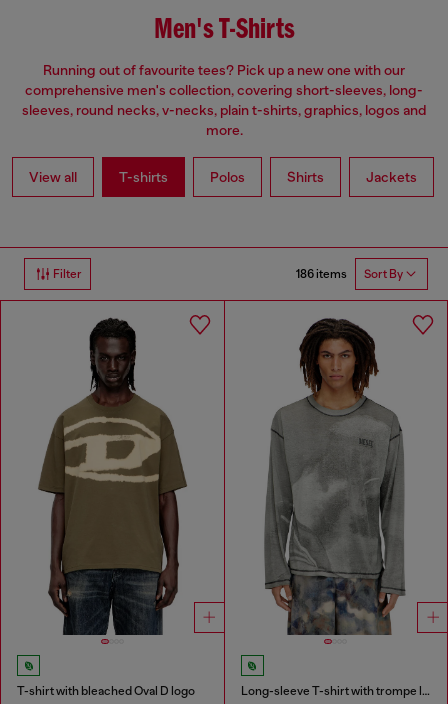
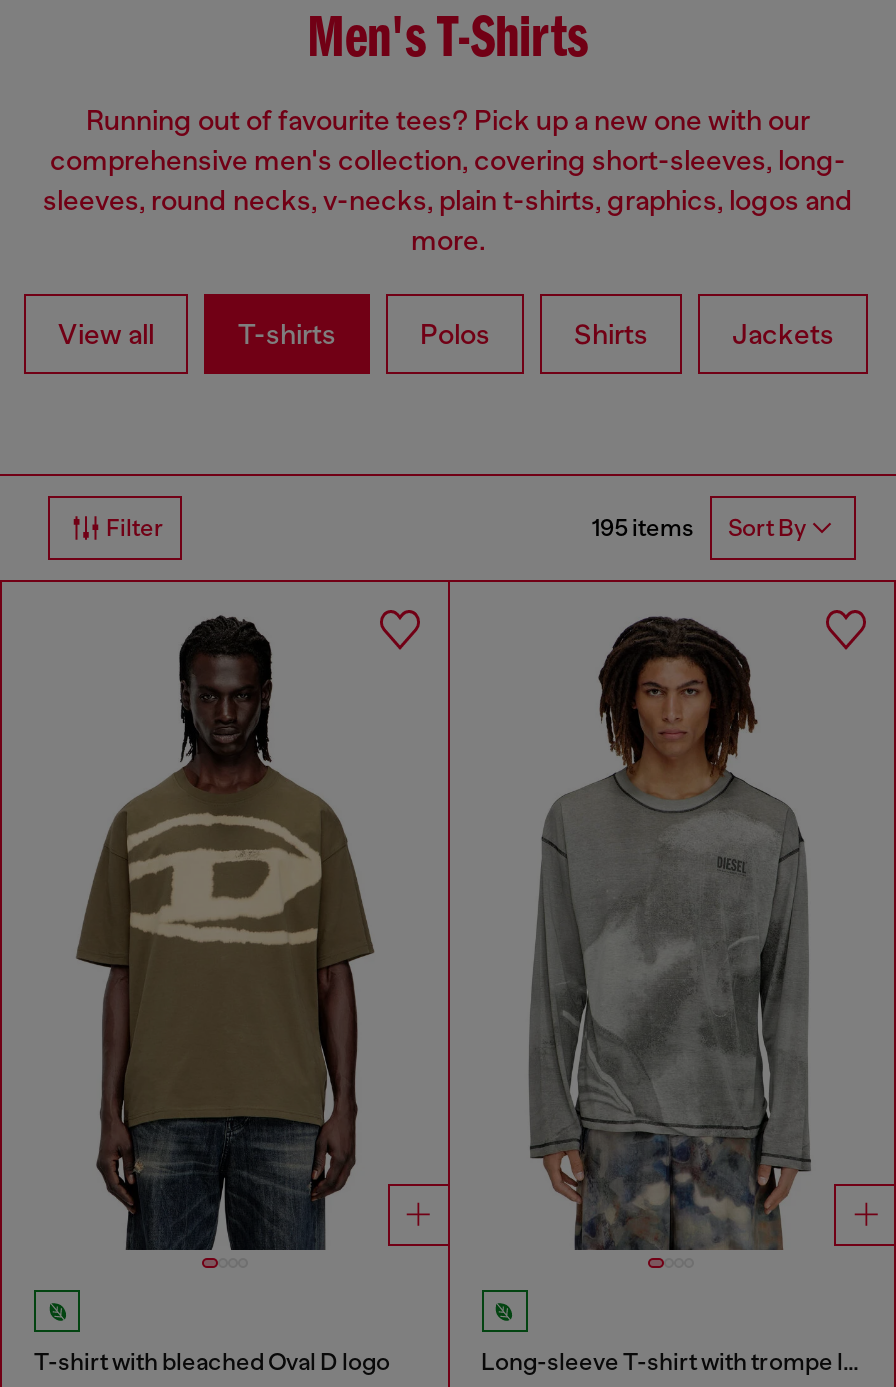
[296,267,403,281] 186 items Sort By -> [592,514,806,543] 195 items Sort By

